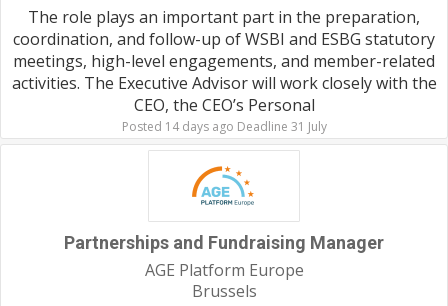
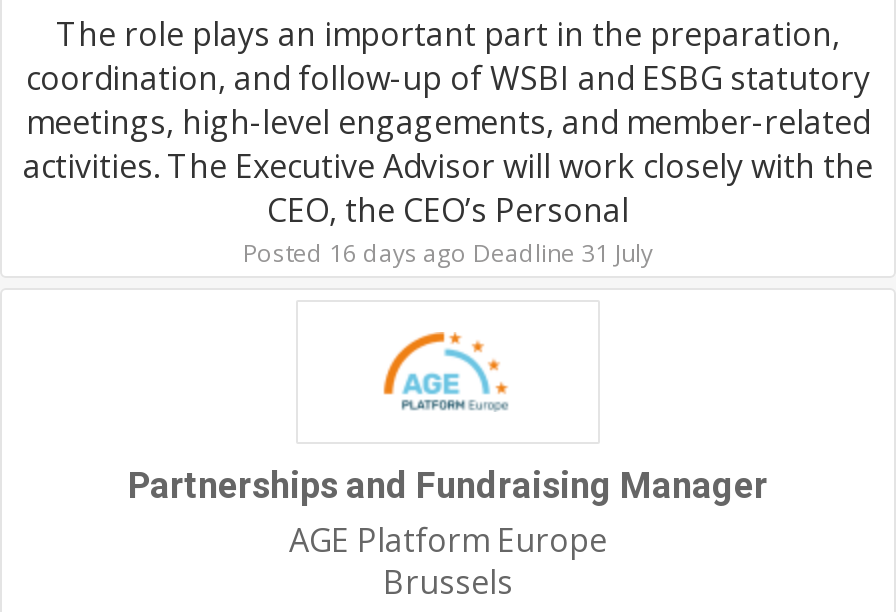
[121,118,326,135] Posted 14 days ago Deadline 31 July -> [243,236,653,270] Posted 16 days ago Deadline 31 July

